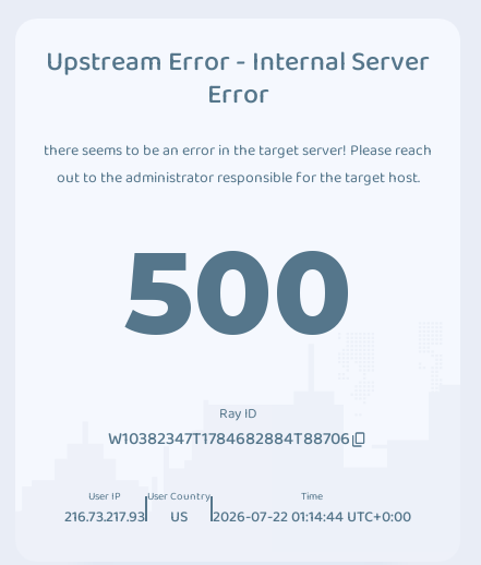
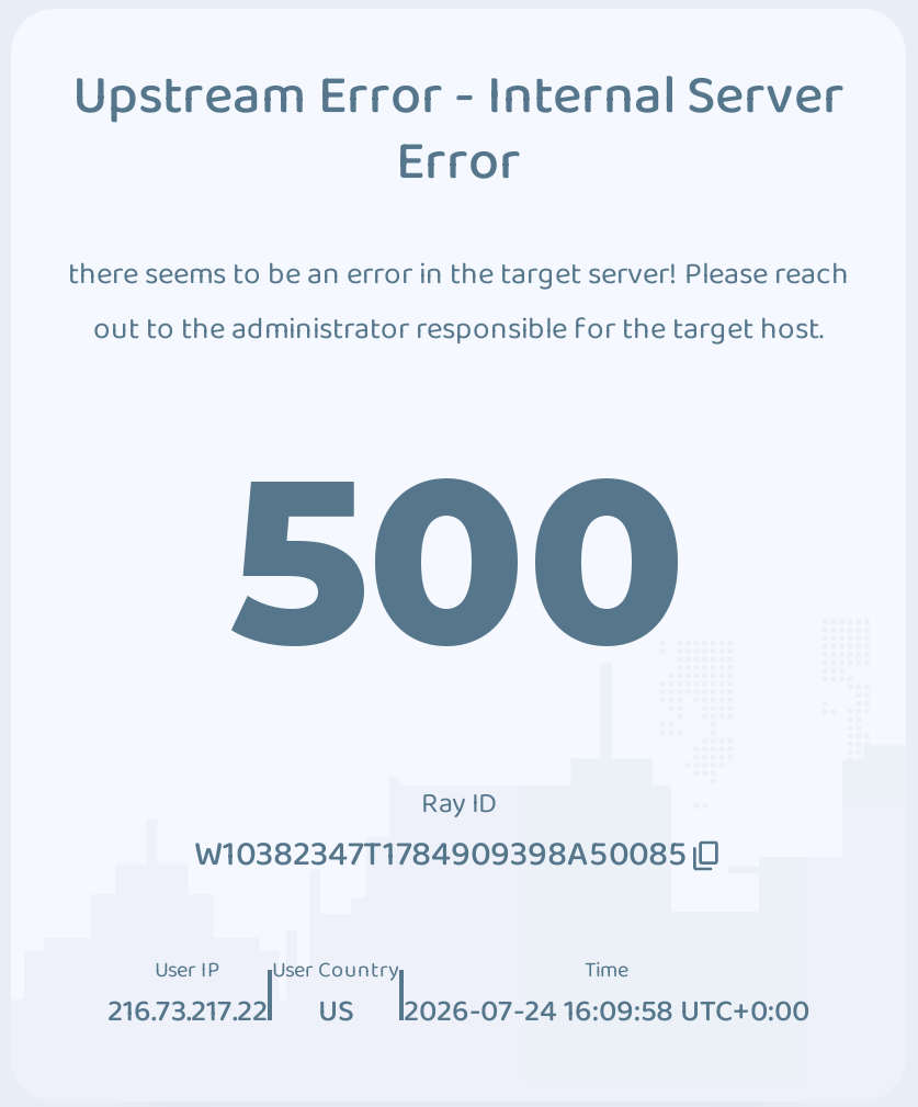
[108,425,350,453] W10382347T1784682884T88706 -> [194,827,688,882] W10382347T1784909398A50085
[64,505,145,529] 216.73.217.93 -> [107,987,268,1036] 216.73.217.22
[213,505,411,529] 2026-07-22 01:14:44 UTC+0:00 -> [404,987,809,1036] 2026-07-24 16:09:58 UTC+0:00

